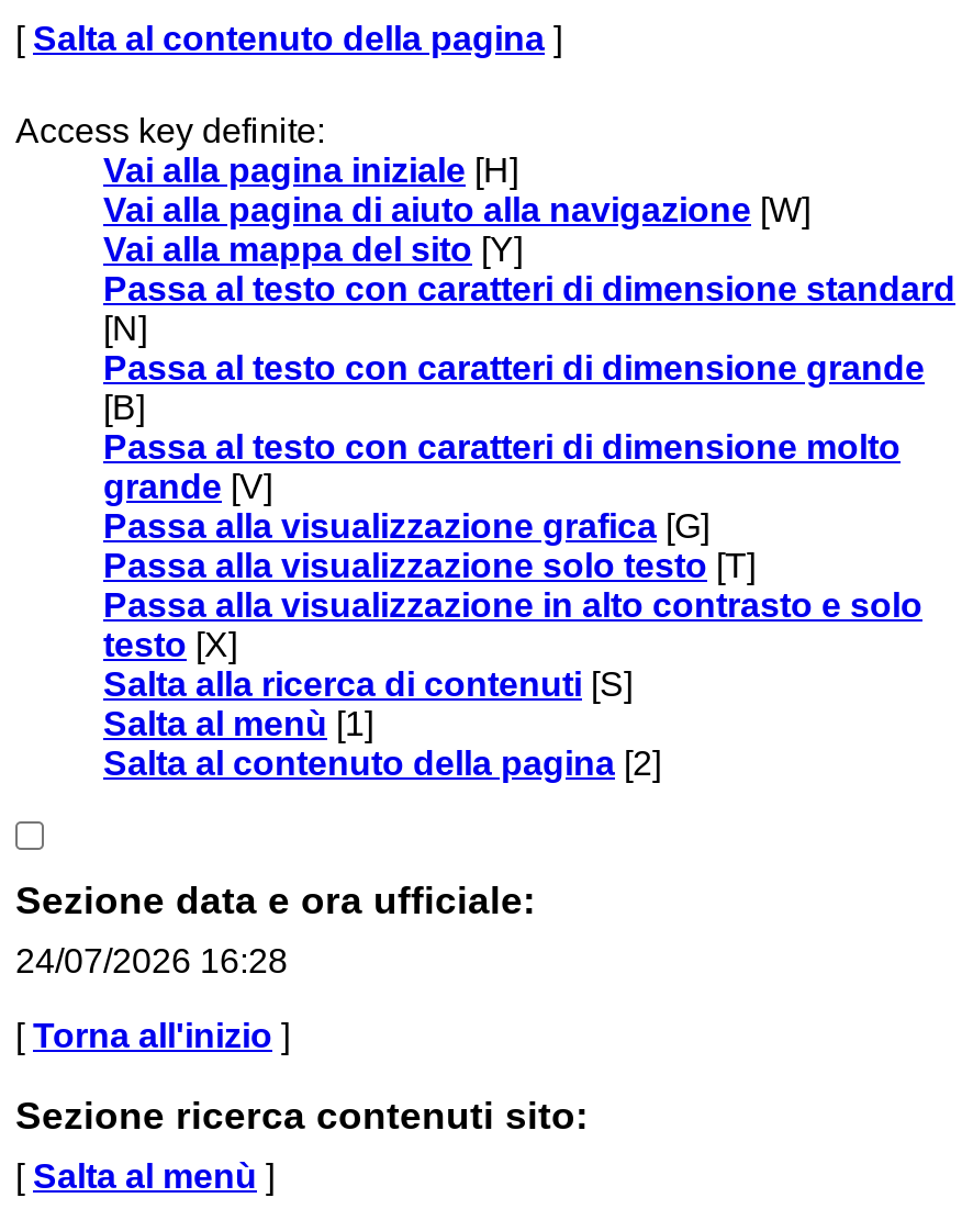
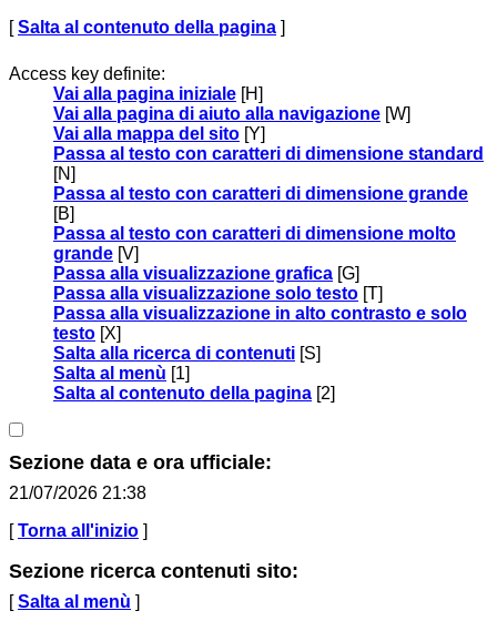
[15,942,288,979] 24/07/2026 16:28 -> [9,483,146,502] 21/07/2026 21:38

